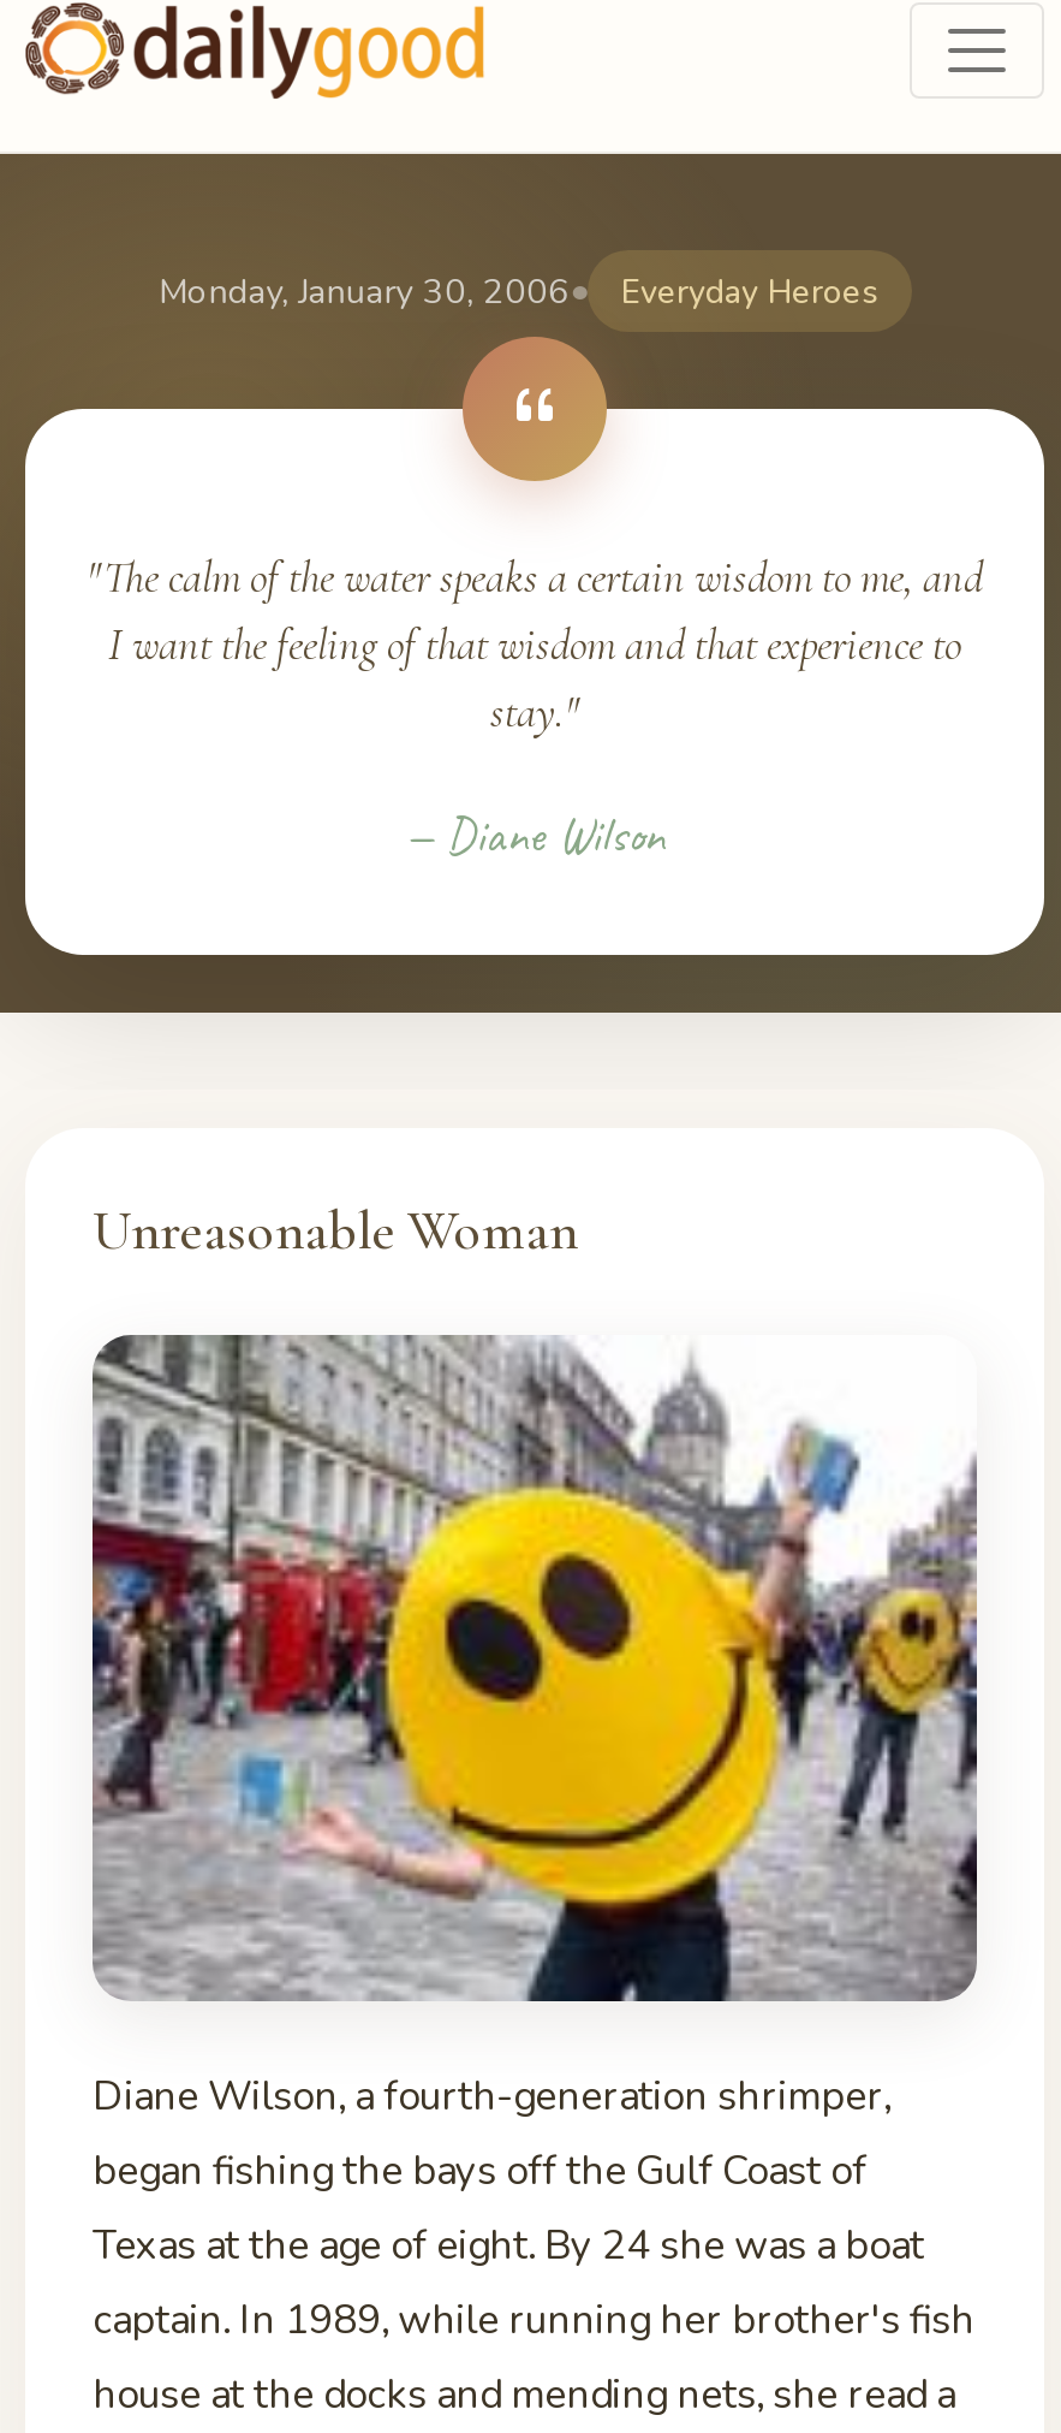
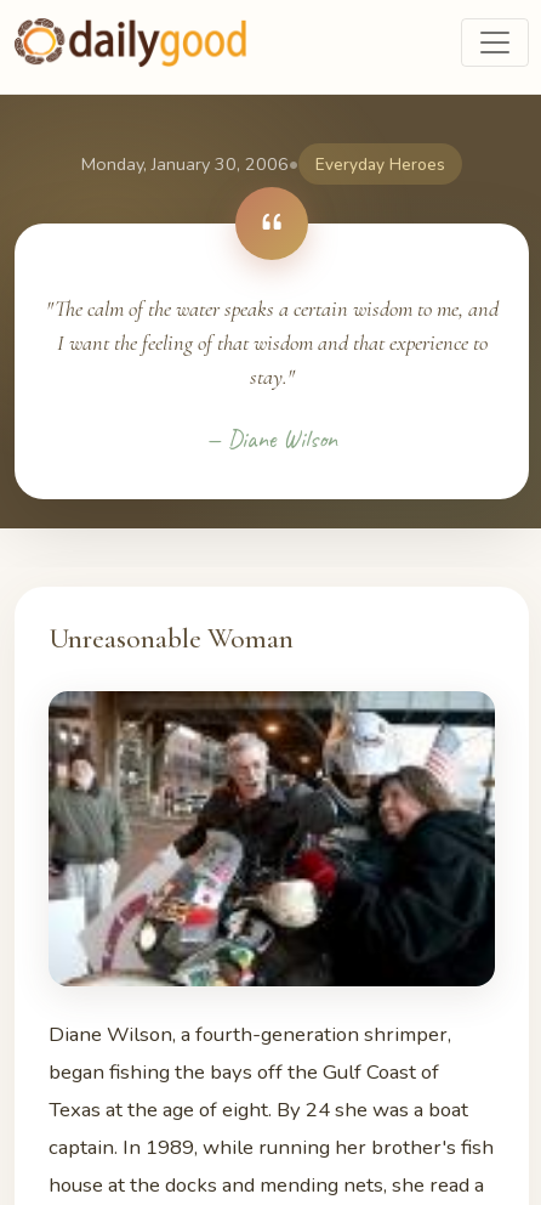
[90,1335,977,2004] [image] -> [49,690,495,988] [image]

